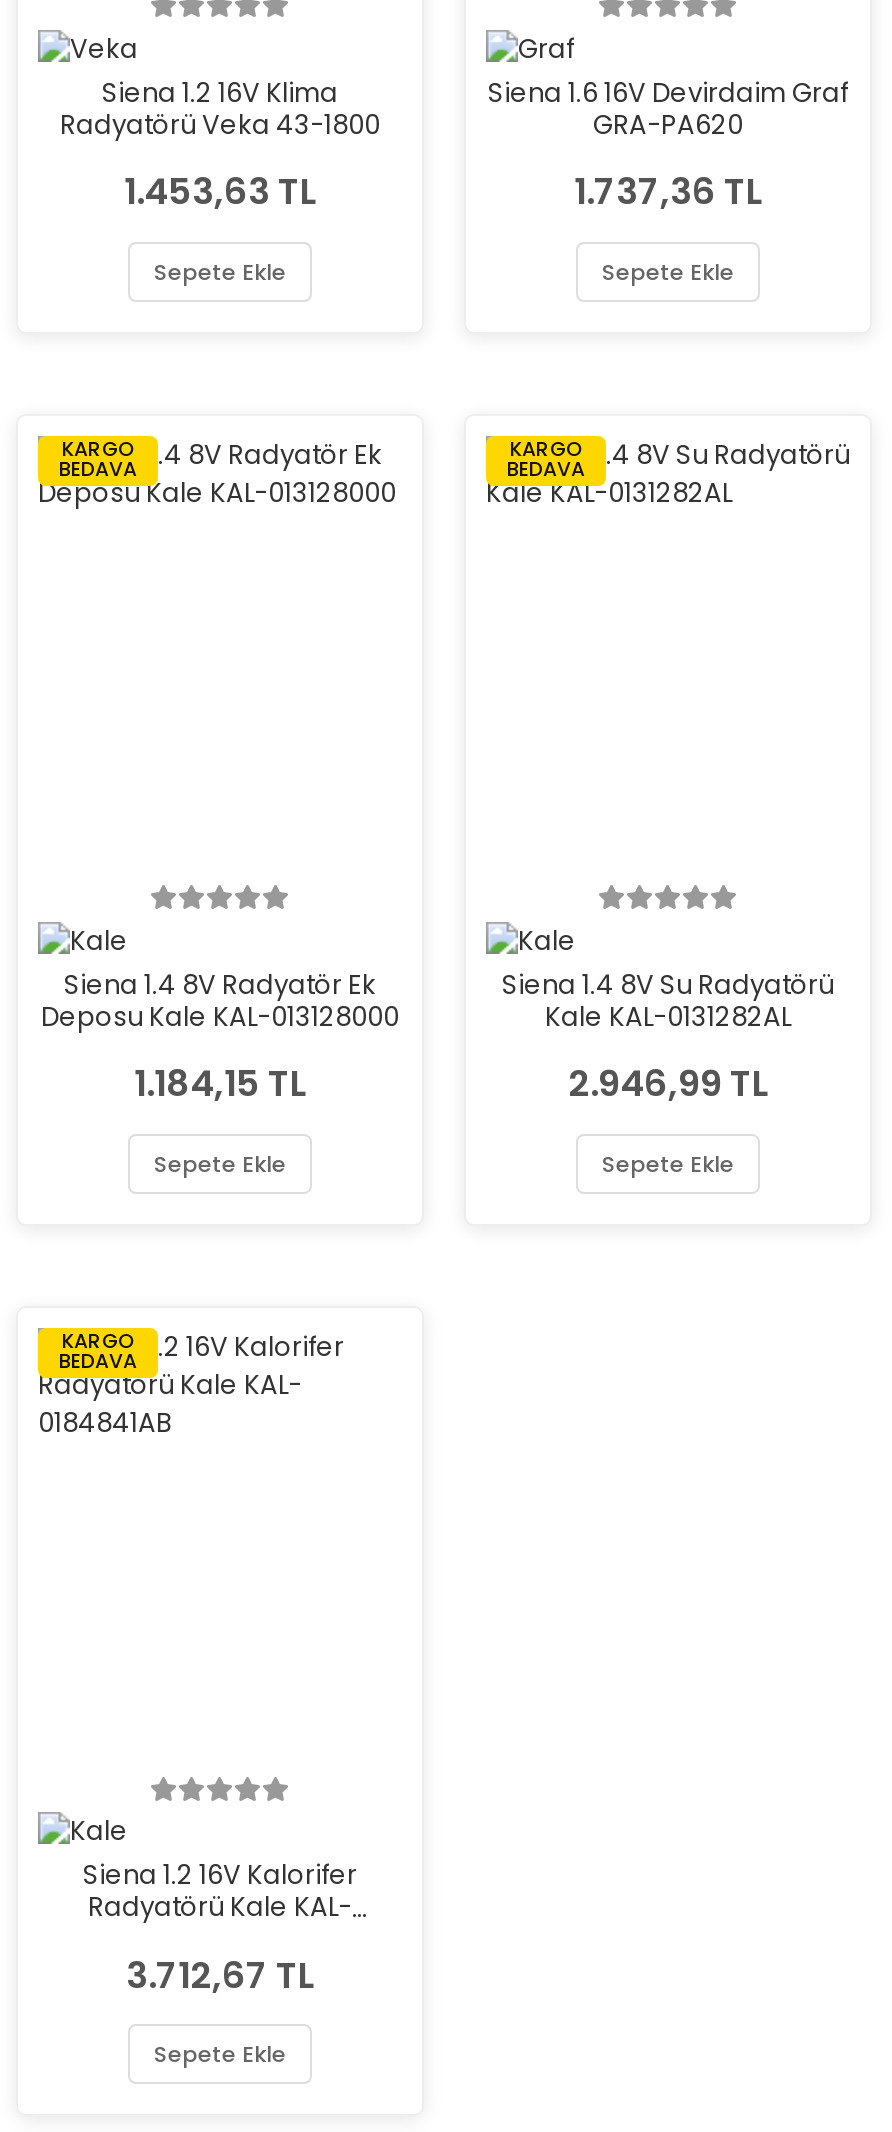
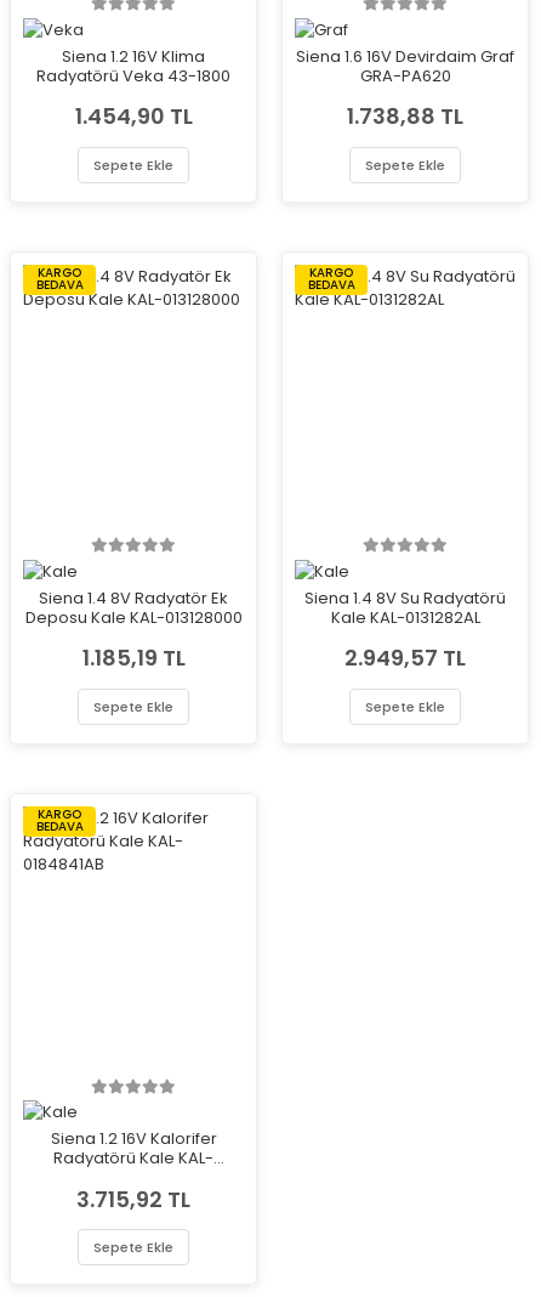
[124,166,316,216] 1.453,63 TL -> [75,101,192,131] 1.454,90 TL
[574,166,762,216] 1.737,36 TL -> [347,101,463,131] 1.738,88 TL
[134,1058,306,1108] 1.184,15 TL -> [82,642,185,673] 1.185,19 TL
[568,1058,768,1108] 2.946,99 TL -> [344,642,466,673] 2.949,57 TL
[126,1950,314,2000] 3.712,67 TL -> [76,1184,190,1214] 3.715,92 TL

